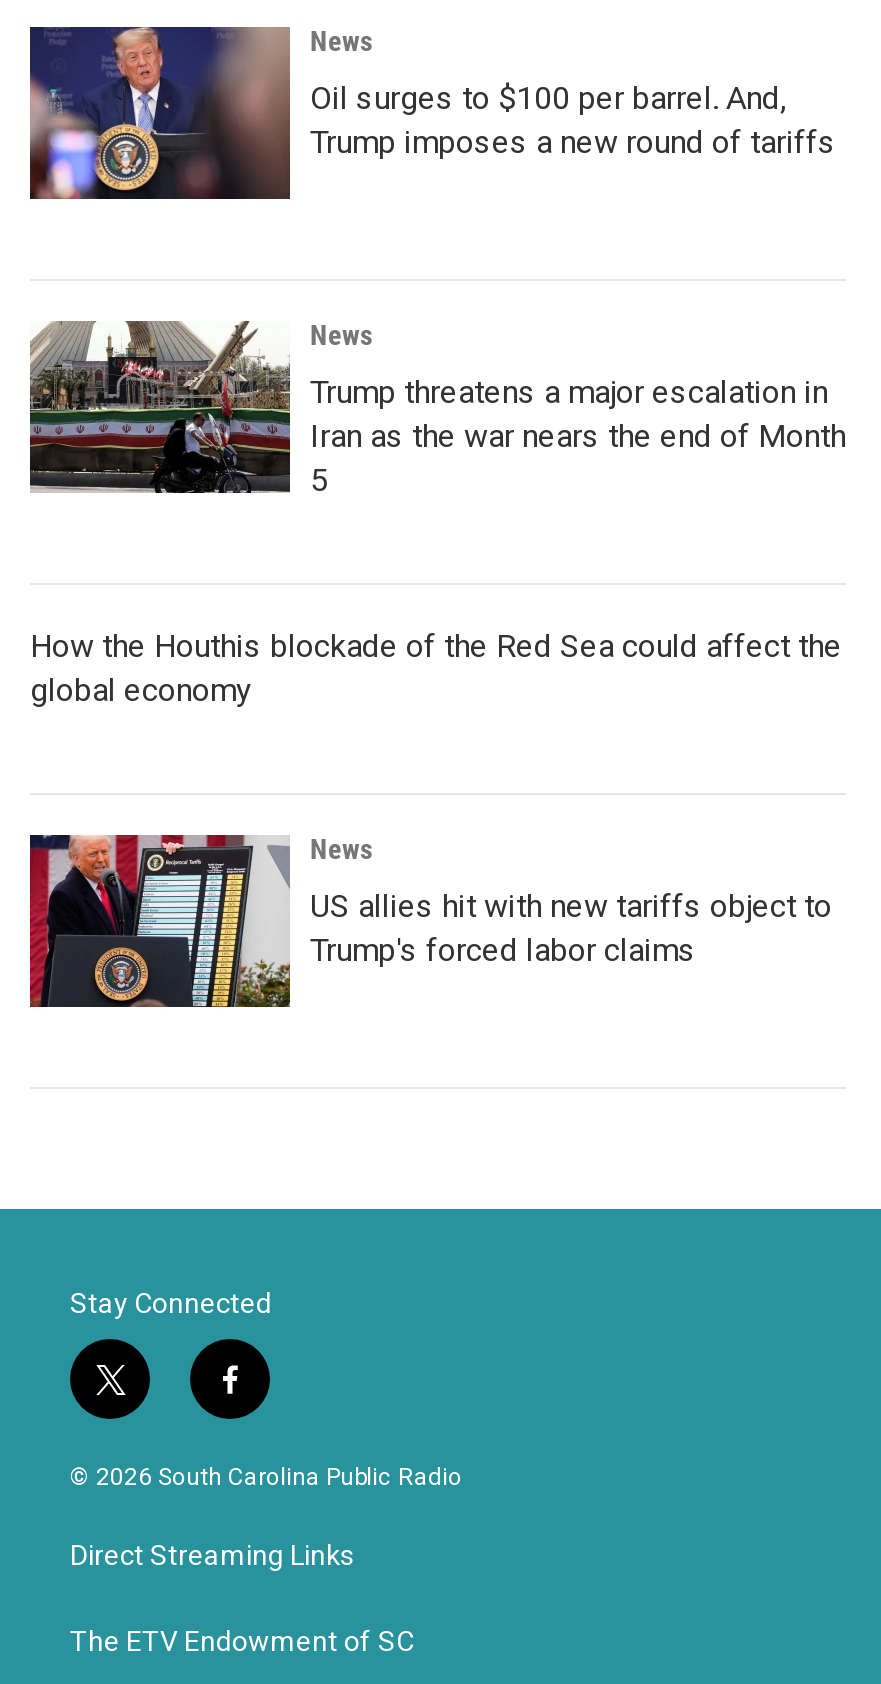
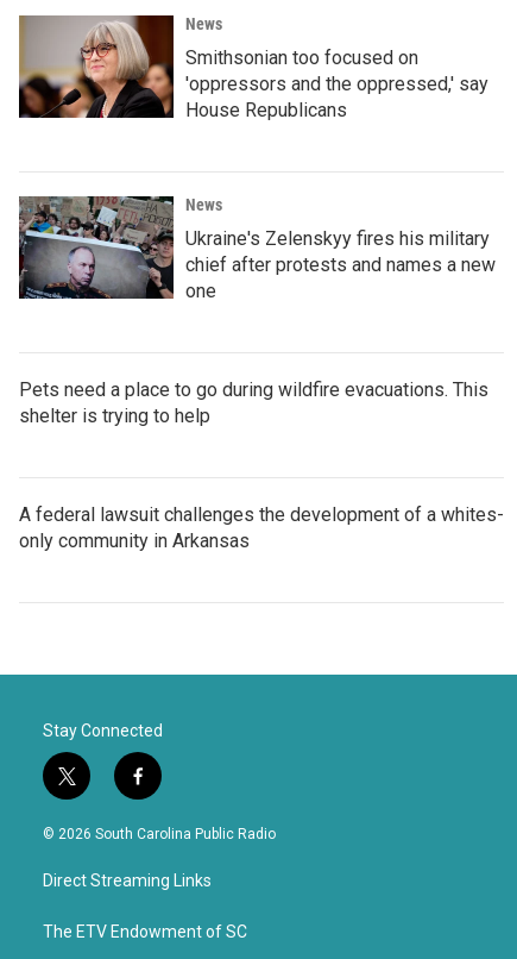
[28,25,836,201] [image] | Oil surges to $100 per barrel. And, | Trump imposes a new round of tariffs -> [18,14,488,121] [image] | Smithsonian too focused on | 'oppressors and the oppressed,' say | House Republicans
[30,319,846,499] [image] | Trump threatens a major escalation in | Iran as the war nears the end of Month | 5 -> [18,195,496,302] [image] | Ukraine's Zelenskyy fires his military | chief after protests and names a new | one
[30,627,842,709] How the Houthis blockade of the Red Sea could affect the | global economy -> [19,378,488,427] Pets need a place to go during wildfire evacuations. This | shelter is trying to help
[310,833,832,969] News | US allies hit with new tariffs object to | Trump's forced labor claims -> [19,503,504,552] A federal lawsuit challenges the development of a whites- | only community in Arkansas

